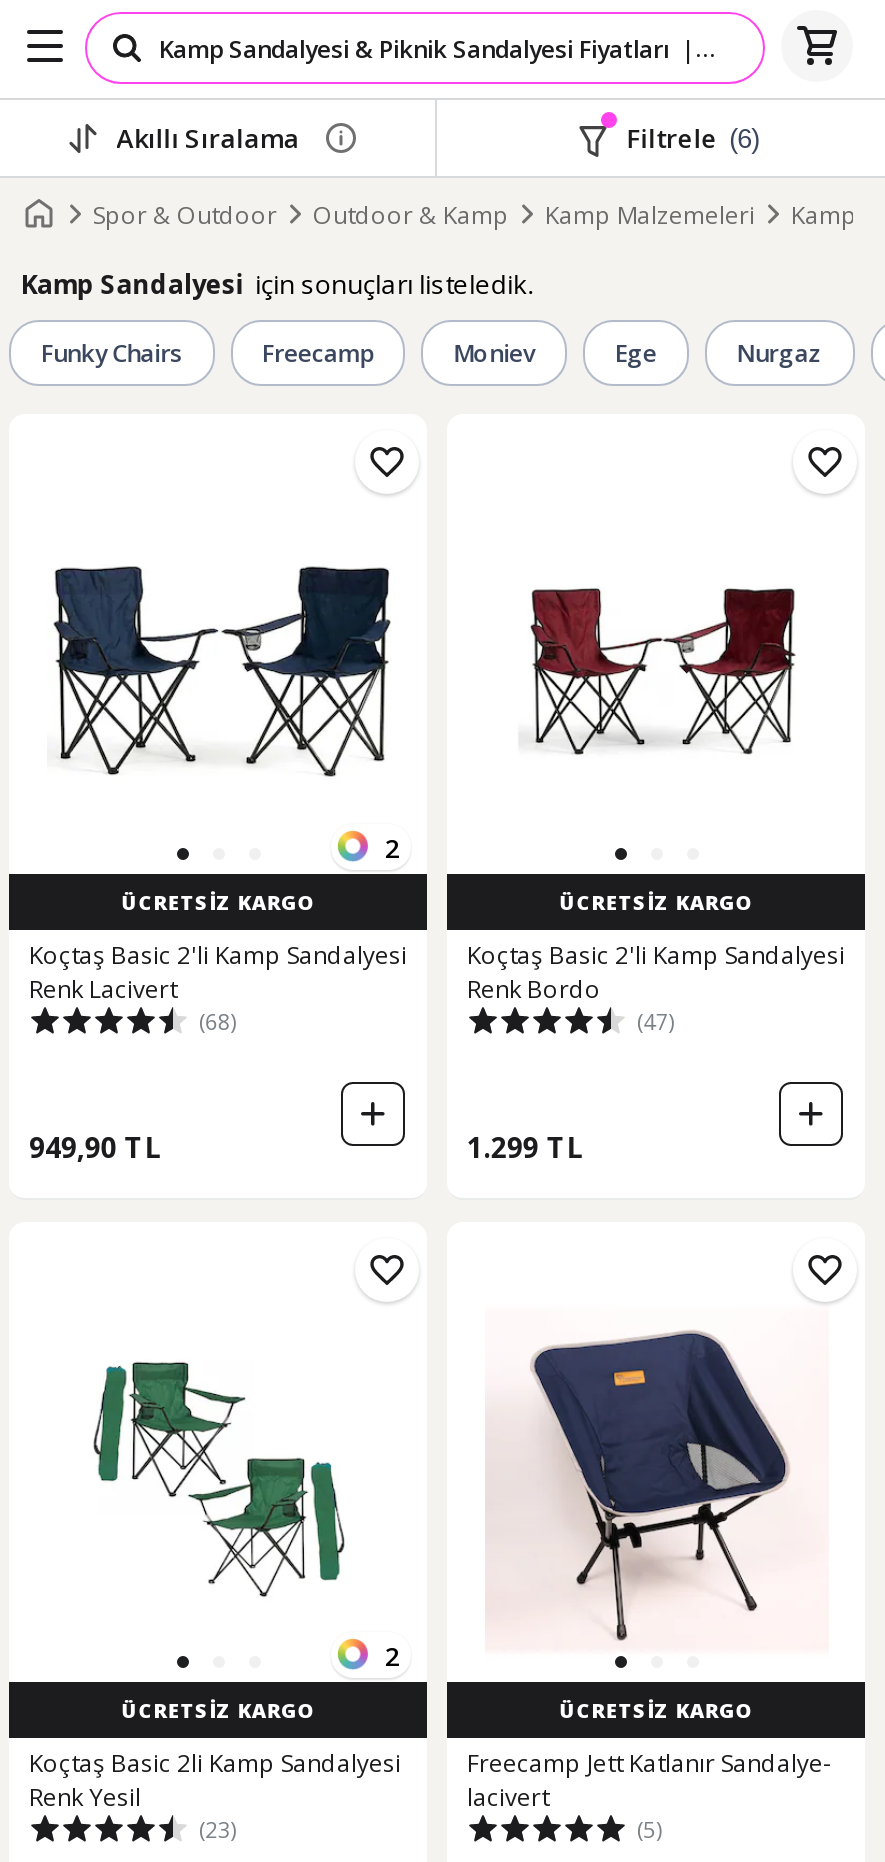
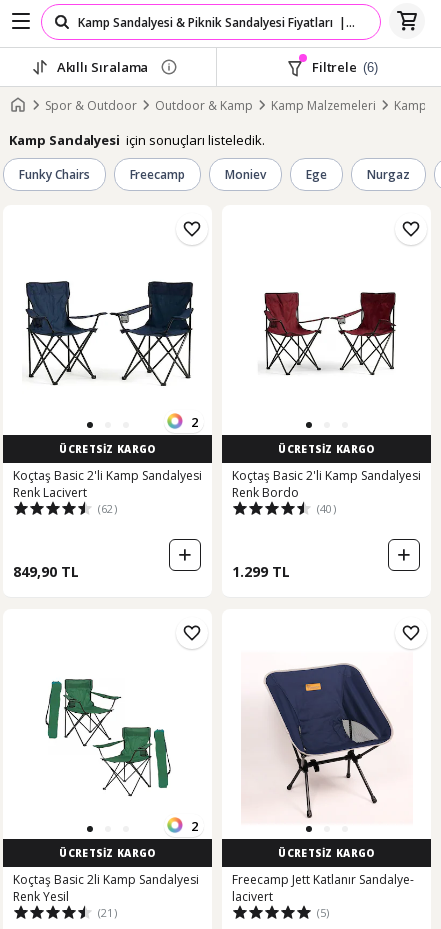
[199,1005,236,1035] (68) -> [98,500,117,515] (62)
[637,1005,674,1035] (47) -> [317,500,336,515] (40)
[29,1128,160,1166] 949,90 TL -> [13,562,79,581] 849,90 TL
[199,1813,236,1843] (23) -> [98,904,117,919] (21)

